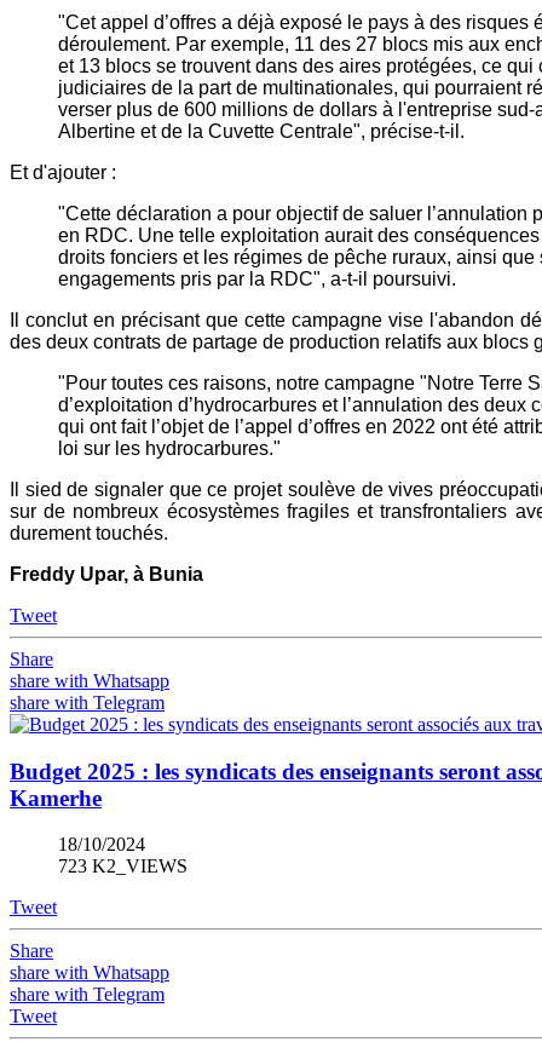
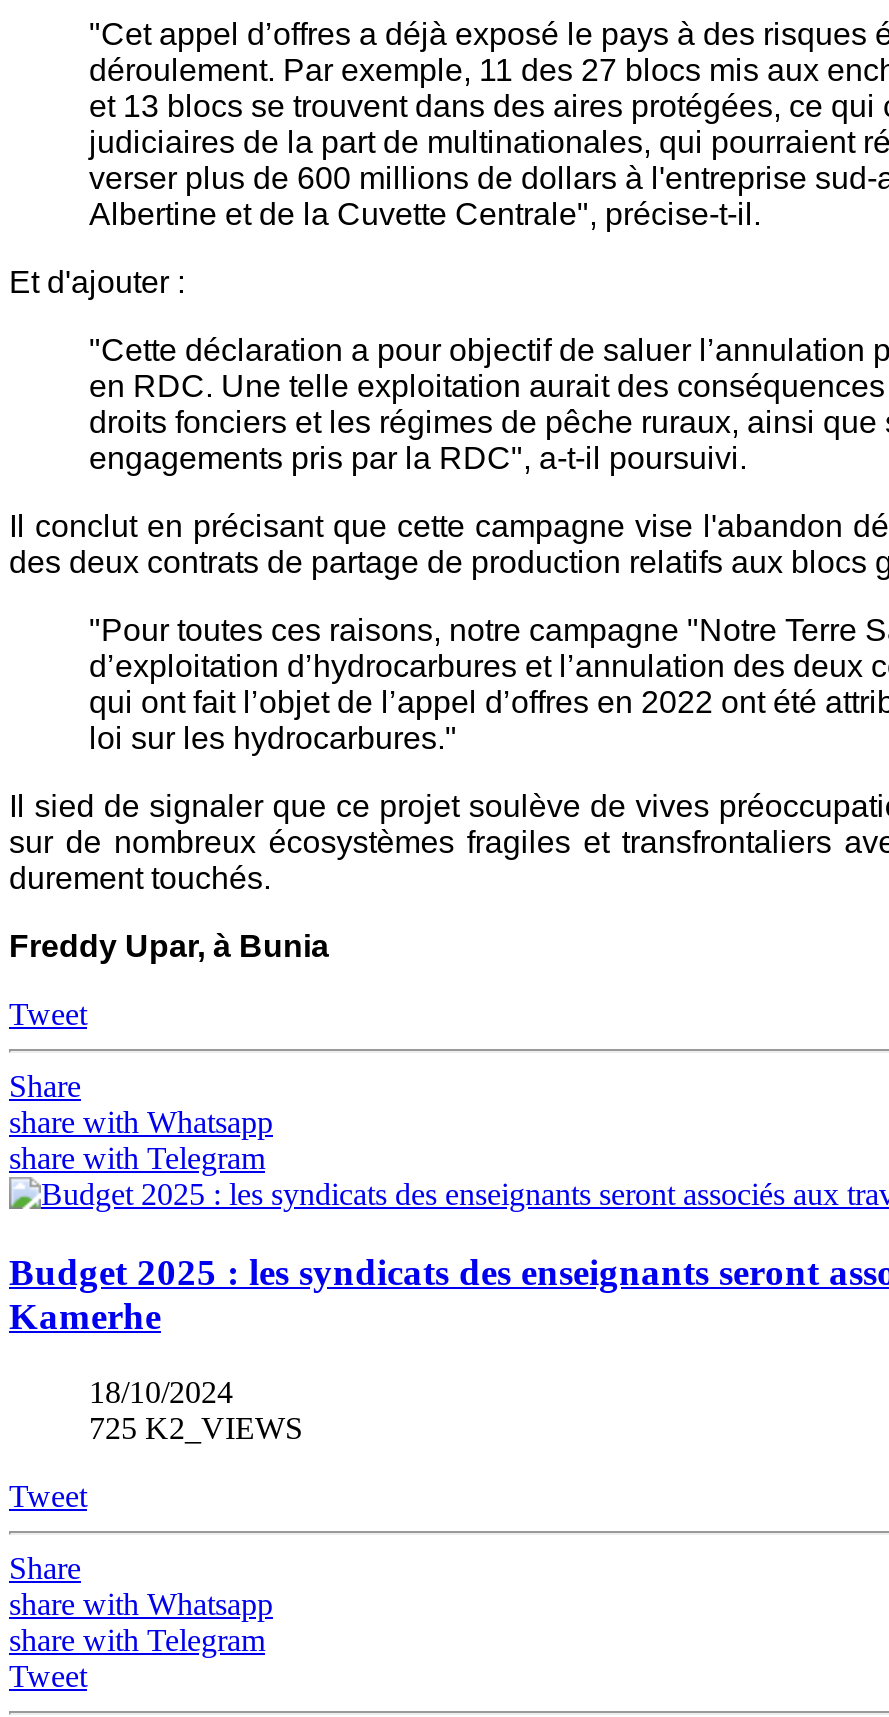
[58,856,188,876] 723 K2_VIEWS -> [89,1411,303,1445] 725 K2_VIEWS

